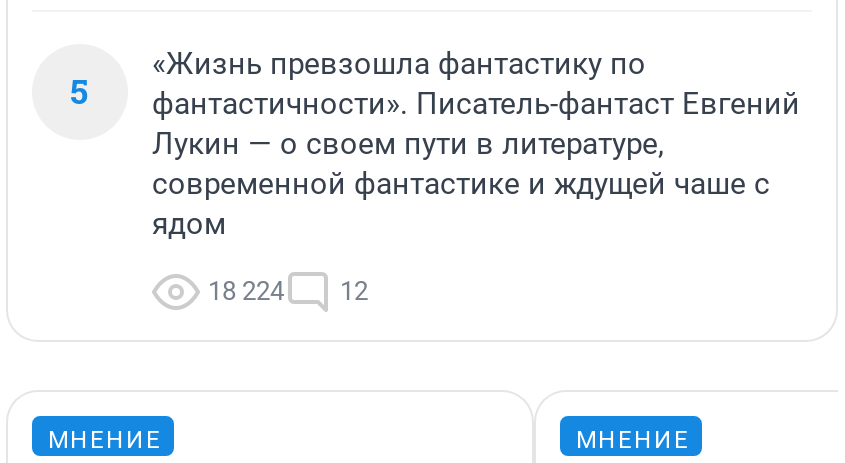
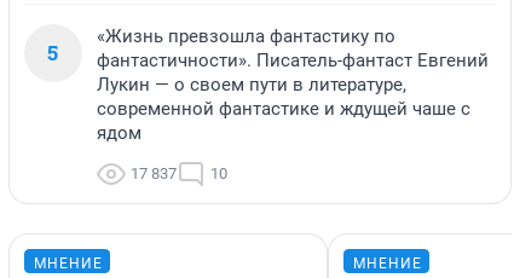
[208,275,284,305] 18 224 -> [131,164,177,182] 17 837
[340,275,368,305] 12 -> [210,164,227,182] 10

